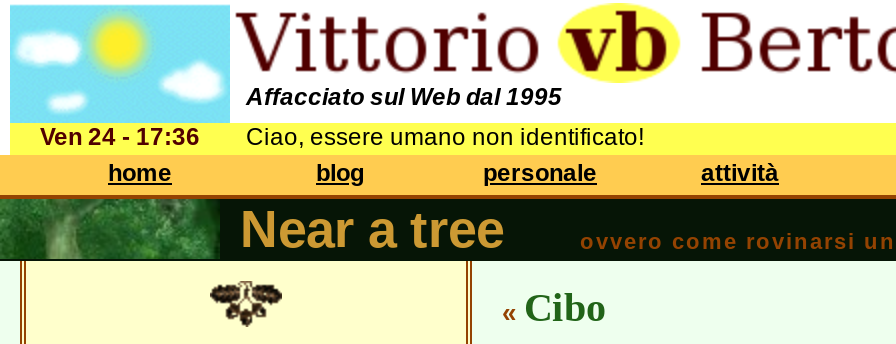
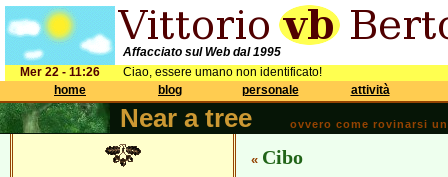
[40,123,644,151] Ven 24 - 17:36 Ciao, essere umano non identificato! -> [20,65,322,79] Mer 22 - 11:26 Ciao, essere umano non identificato!

